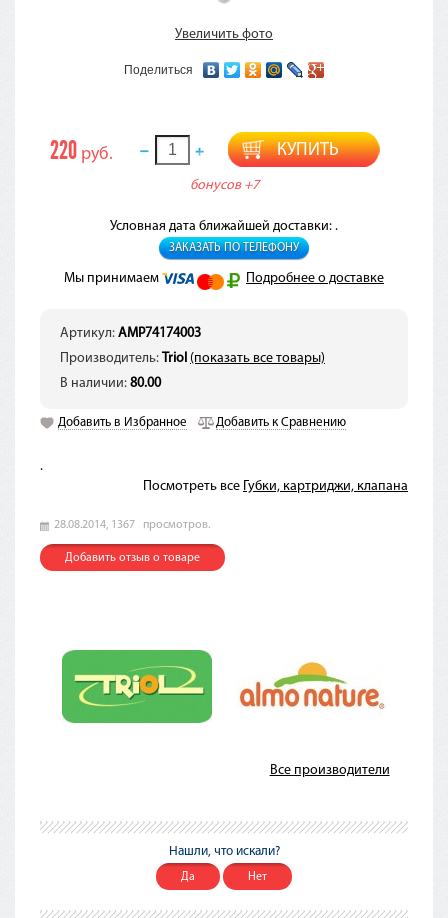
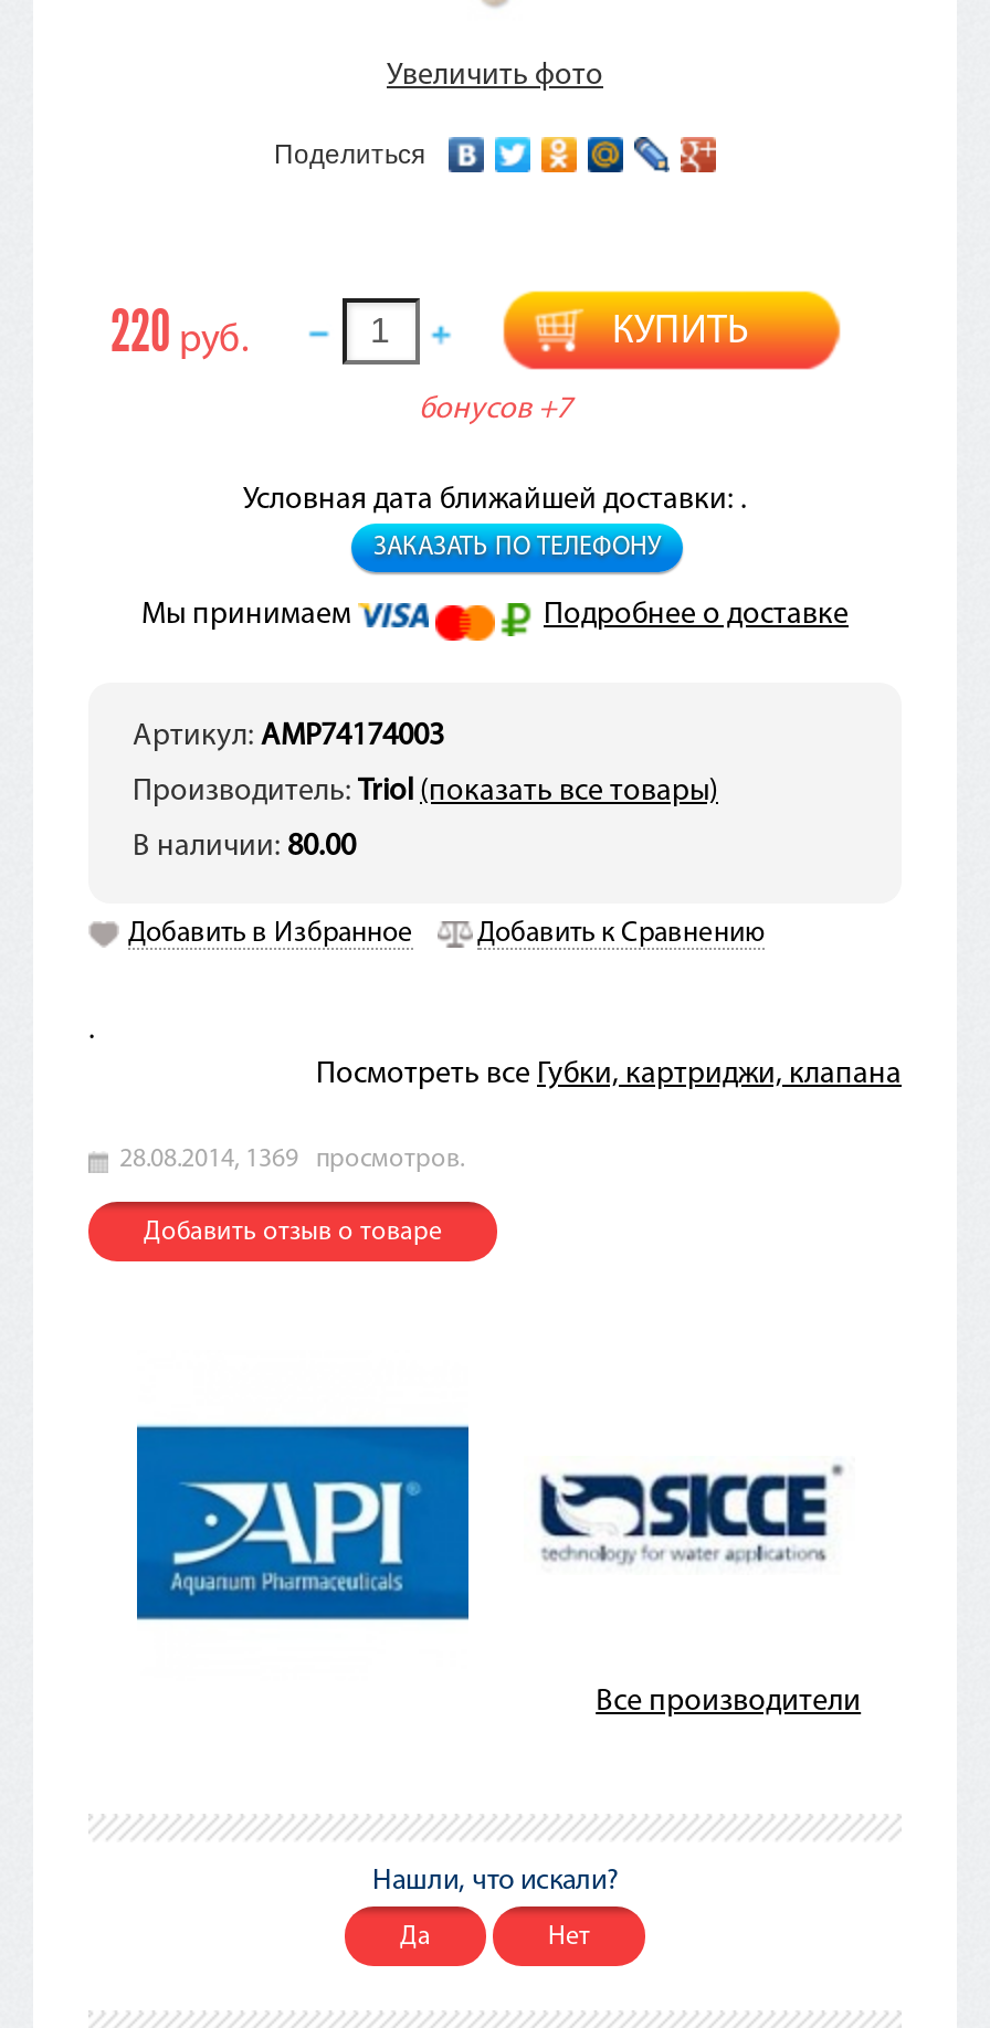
[54,519,210,531] 28.08.2014, 1367 просмотров. -> [119,1147,464,1173] 28.08.2014, 1369 просмотров.
[61,645,213,733] [image] -> [135,1423,471,1622] [image]
[239,661,385,710] [image] -> [530,1462,849,1564] [image]

